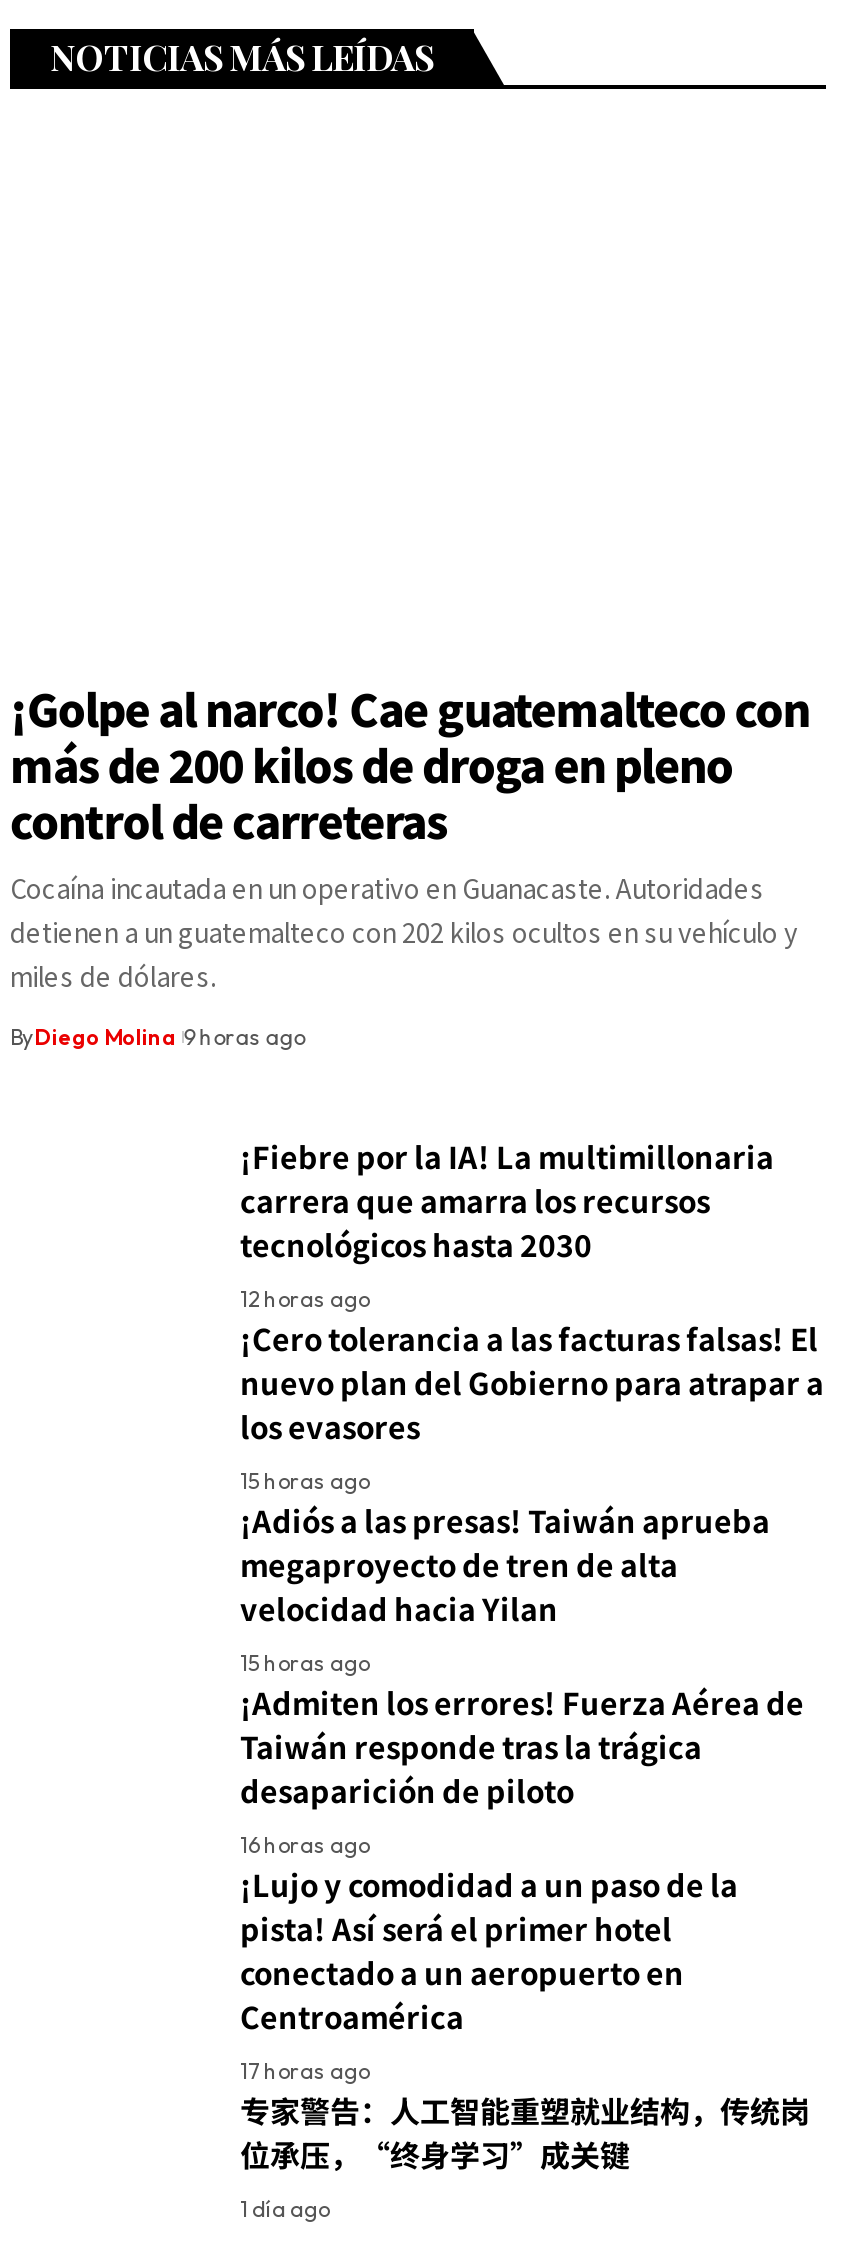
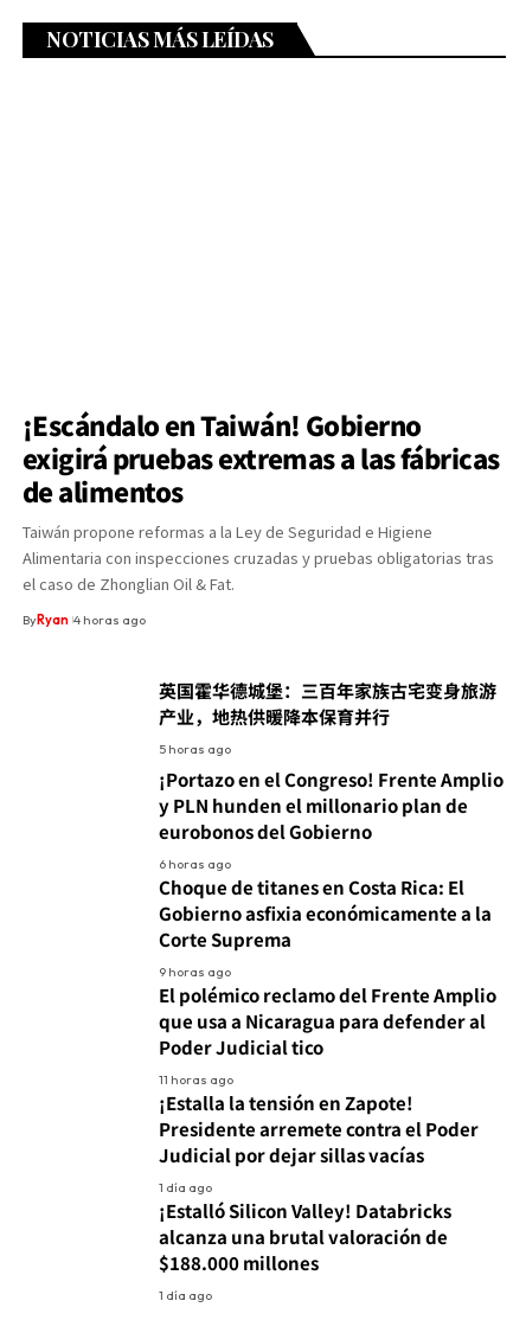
[10,675,809,995] ¡Golpe al narco! Cae guatemalteco con | más de 200 kilos de droga en pleno | control de carreteras | Cocaína incautada en un operativo en Guanacaste. Autoridades | detienen a un guatemalteco con 202 kilos ocultos en su vehículo y | miles de dólares. -> [23,405,499,595] ¡Escándalo en Taiwán! Gobierno | exigirá pruebas extremas a las fábricas | de alimentos | Taiwán propone reformas a la Ley de Seguridad e Higiene | Alimentaria con inspecciones cruzadas y pruebas obligatorias tras | el caso de Zhonglian Oil & Fat.
[10,1023,306,1051] ByDiego Molina 9 horas ago -> [23,611,145,628] ByRyan 4 horas ago
[240,1135,774,1265] ¡Fiebre por la IA! La multimillonaria | carrera que amarra los recursos | tecnológicos hasta 2030 -> [159,678,496,728] 英国霍华德城堡：三百年家族古宅变身旅游 | 产业，地热供暖降本保育并行
[240,1285,824,1447] 12 horas ago | ¡Cero tolerancia a las facturas falsas! El | nuevo plan del Gobierno para atrapar a | los evasores -> [159,740,503,843] 5 horas ago | ¡Portazo en el Congreso! Frente Amplio | y PLN hunden el millonario plan de | eurobonos del Gobierno
[240,1467,770,1629] 15 horas ago | ¡Adiós a las presas! Taiwán aprueba | megaproyecto de tren de alta | velocidad hacia Yilan -> [159,855,492,951] 6 horas ago | Choque de titanes en Costa Rica: El | Gobierno asfixia económicamente a la | Corte Suprema
[240,1649,804,1811] 15 horas ago | ¡Admiten los errores! Fuerza Aérea de | Taiwán responde tras la trágica | desaparición de piloto -> [159,963,496,1059] 9 horas ago | El polémico reclamo del Frente Amplio | que usa a Nicaragua para defender al | Poder Judicial tico
[240,1831,738,2037] 16 horas ago | ¡Lujo y comodidad a un paso de la | pista! Así será el primer hotel | conectado a un aeropuerto en | Centroamérica -> [159,1071,479,1167] 11 horas ago | ¡Estalla la tensión en Zapote! | Presidente arremete contra el Poder | Judicial por dejar sillas vacías
[240,2057,810,2175] 17 horas ago | 专家警告：人工智能重塑就业结构，传统岗 | 位承压，“终身学习”成关键 -> [159,1179,451,1275] 1 día ago | ¡Estalló Silicon Valley! Databricks | alcanza una brutal valoración de | $188.000 millones

